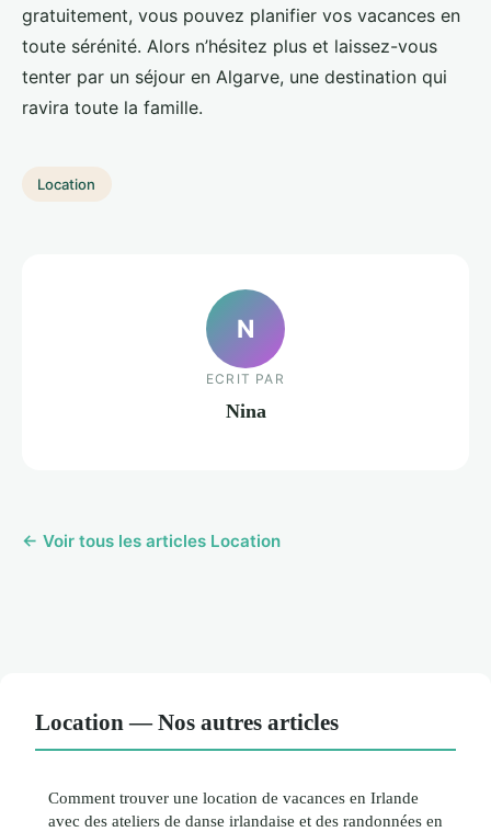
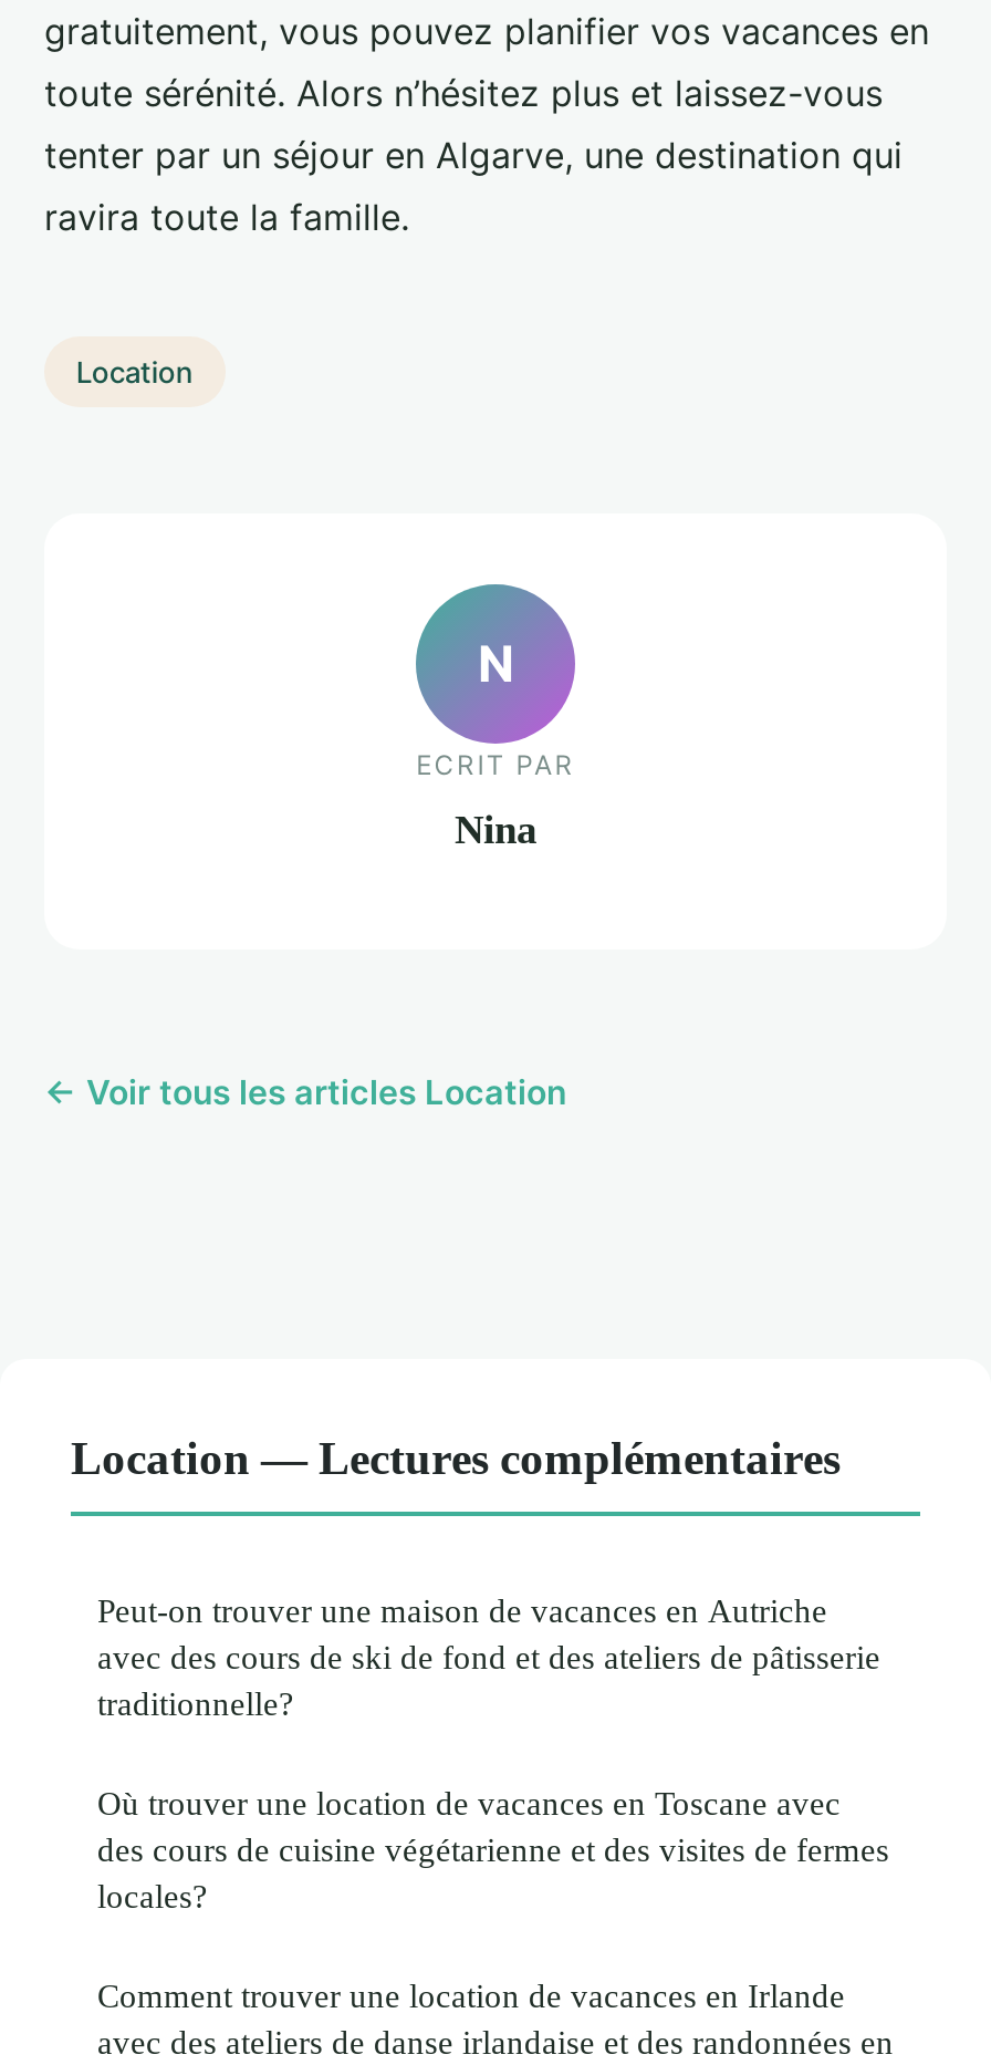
[35,709,339,734] Location — Nos autres articles -> [71,1432,889,1914] Location — Lectures complémentaires | Peut-on trouver une maison de vacances en Autriche | avec des cours de ski de fond et des ateliers de pâtisserie | traditionnelle? | Où trouver une location de vacances en Toscane avec | des cours de cuisine végétarienne et des visites de fermes | locales?

